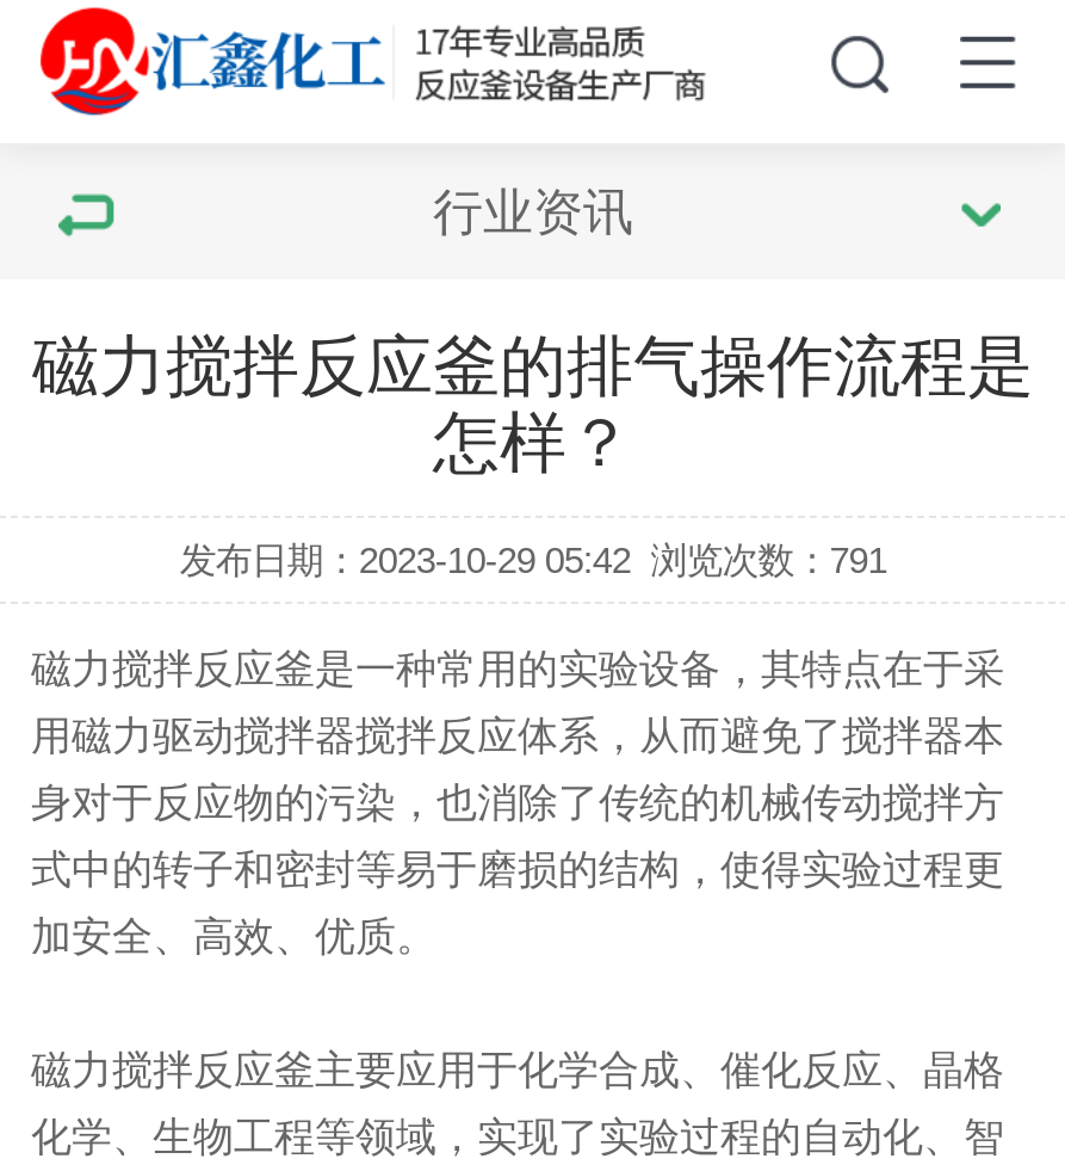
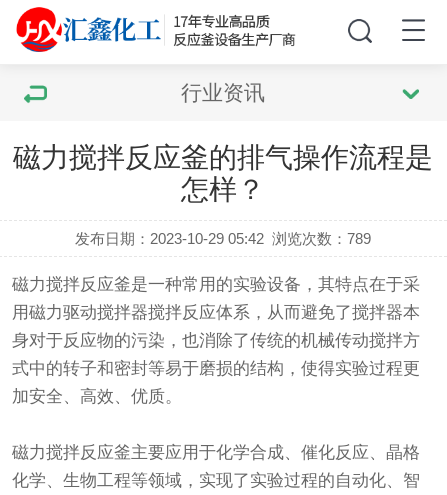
[180,540,887,580] 发布日期：2023-10-29 05:42 浏览次数：791 -> [75,230,371,247] 发布日期：2023-10-29 05:42 浏览次数：789

